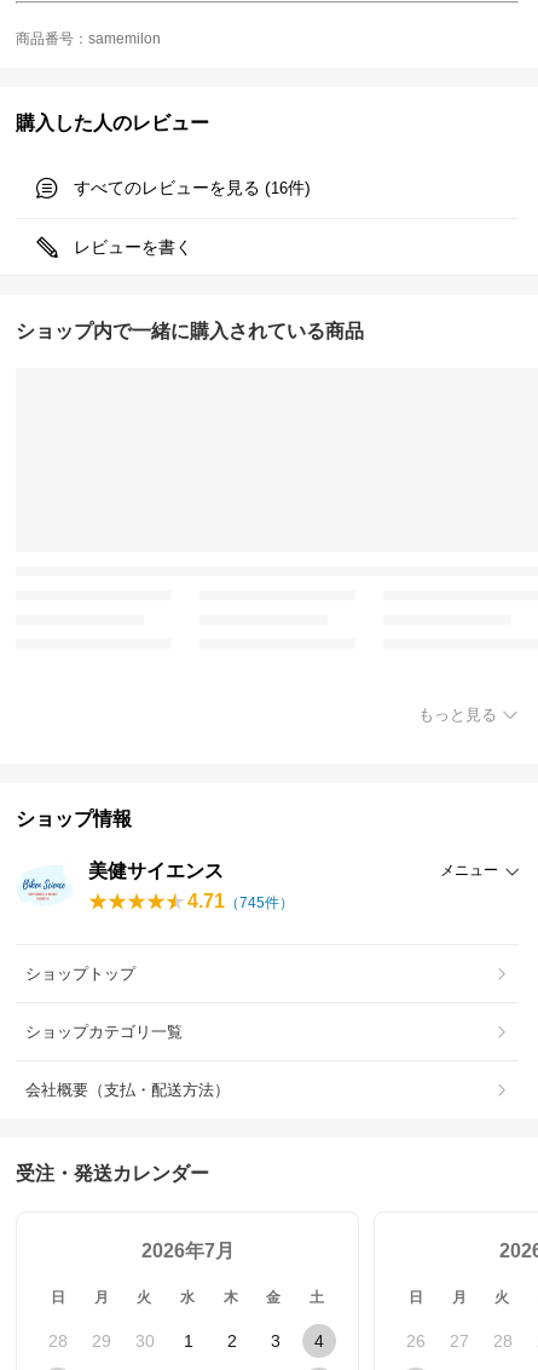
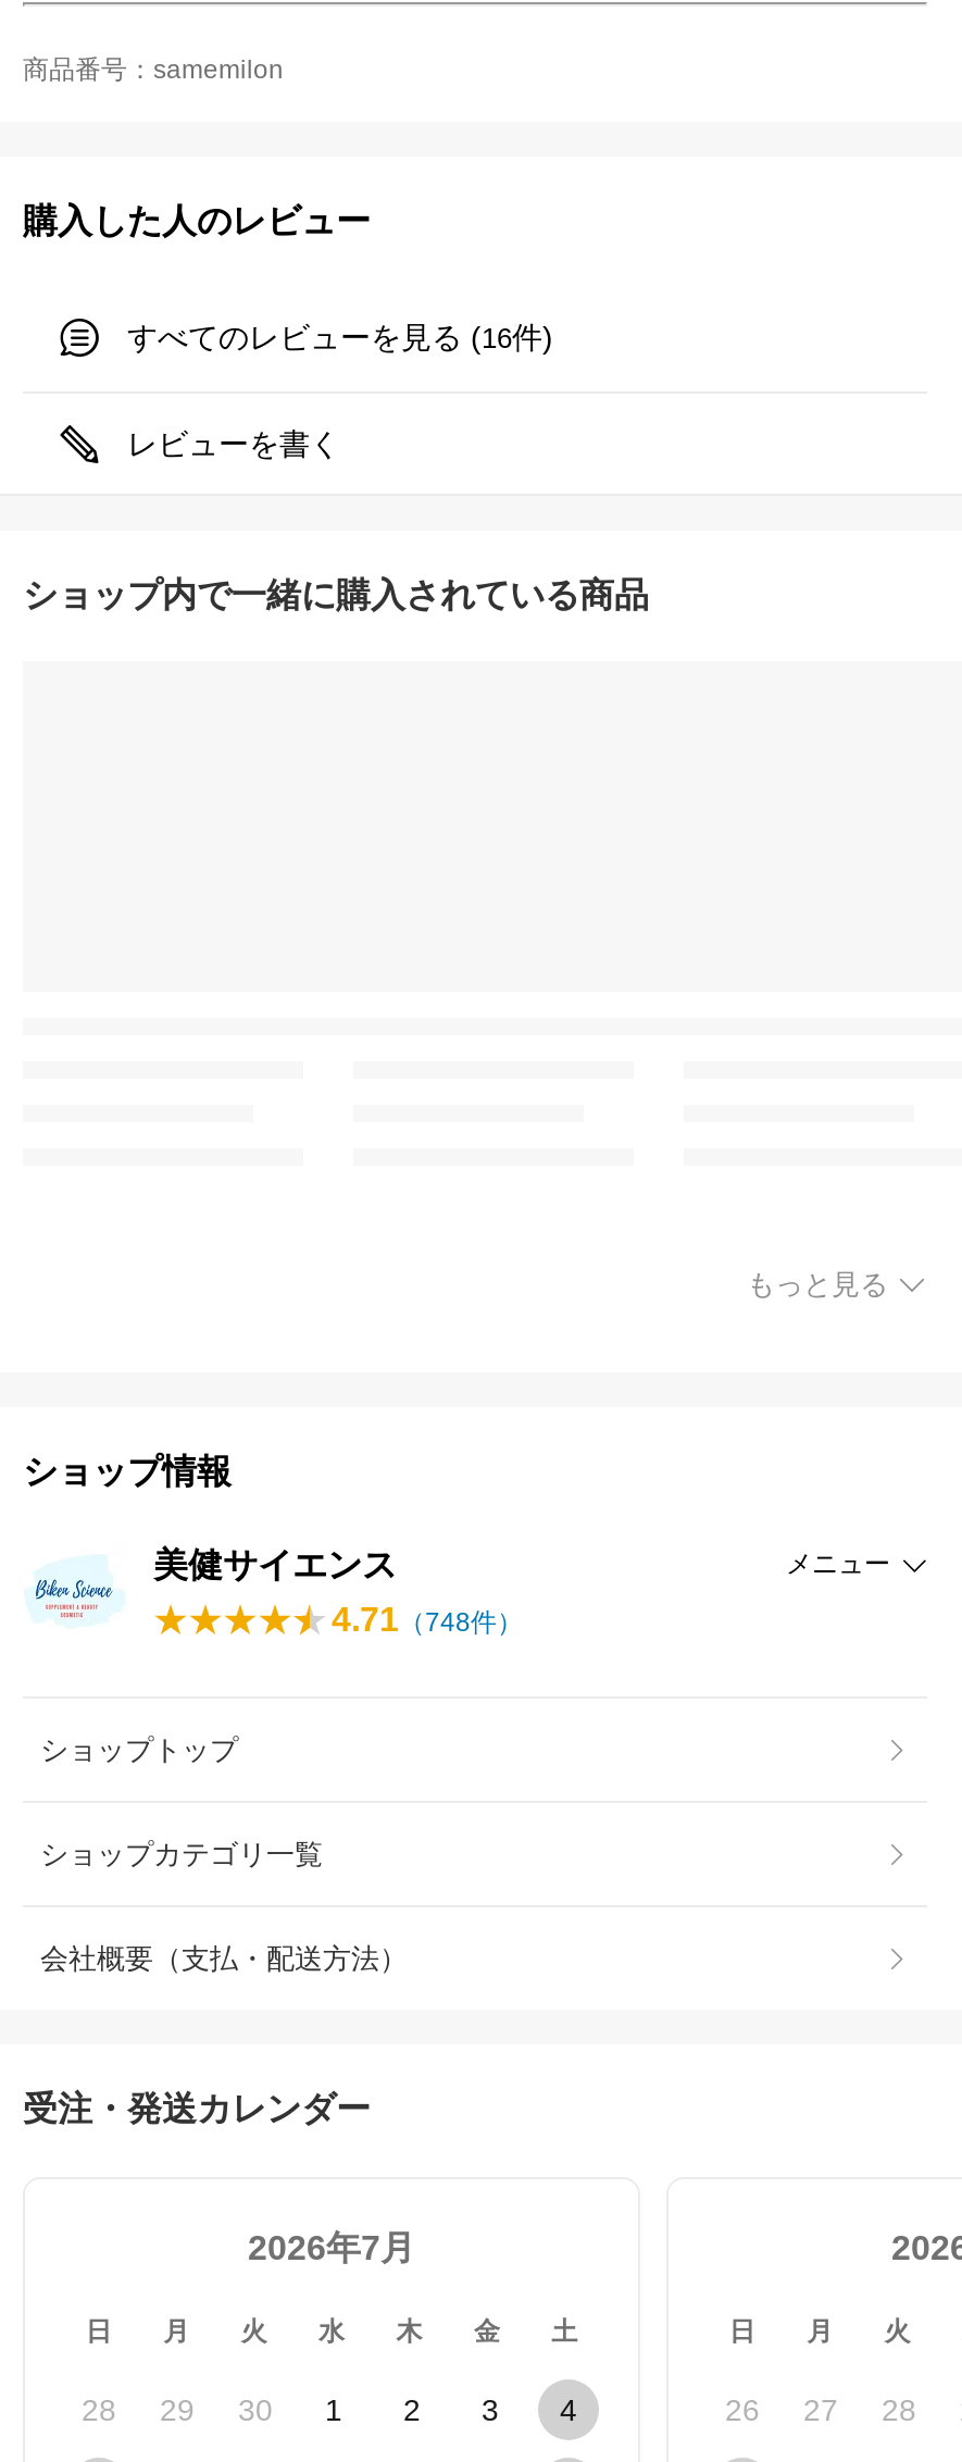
[187,891,294,911] 4.71（745件） -> [332,1601,523,1638] 4.71（748件）

